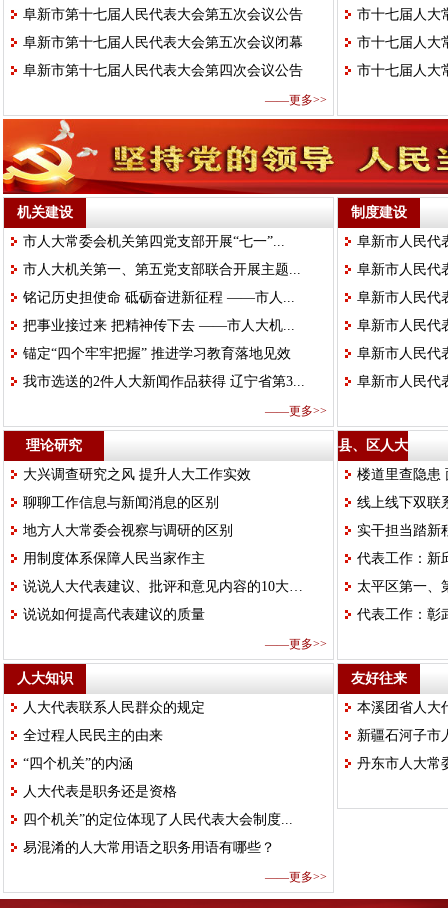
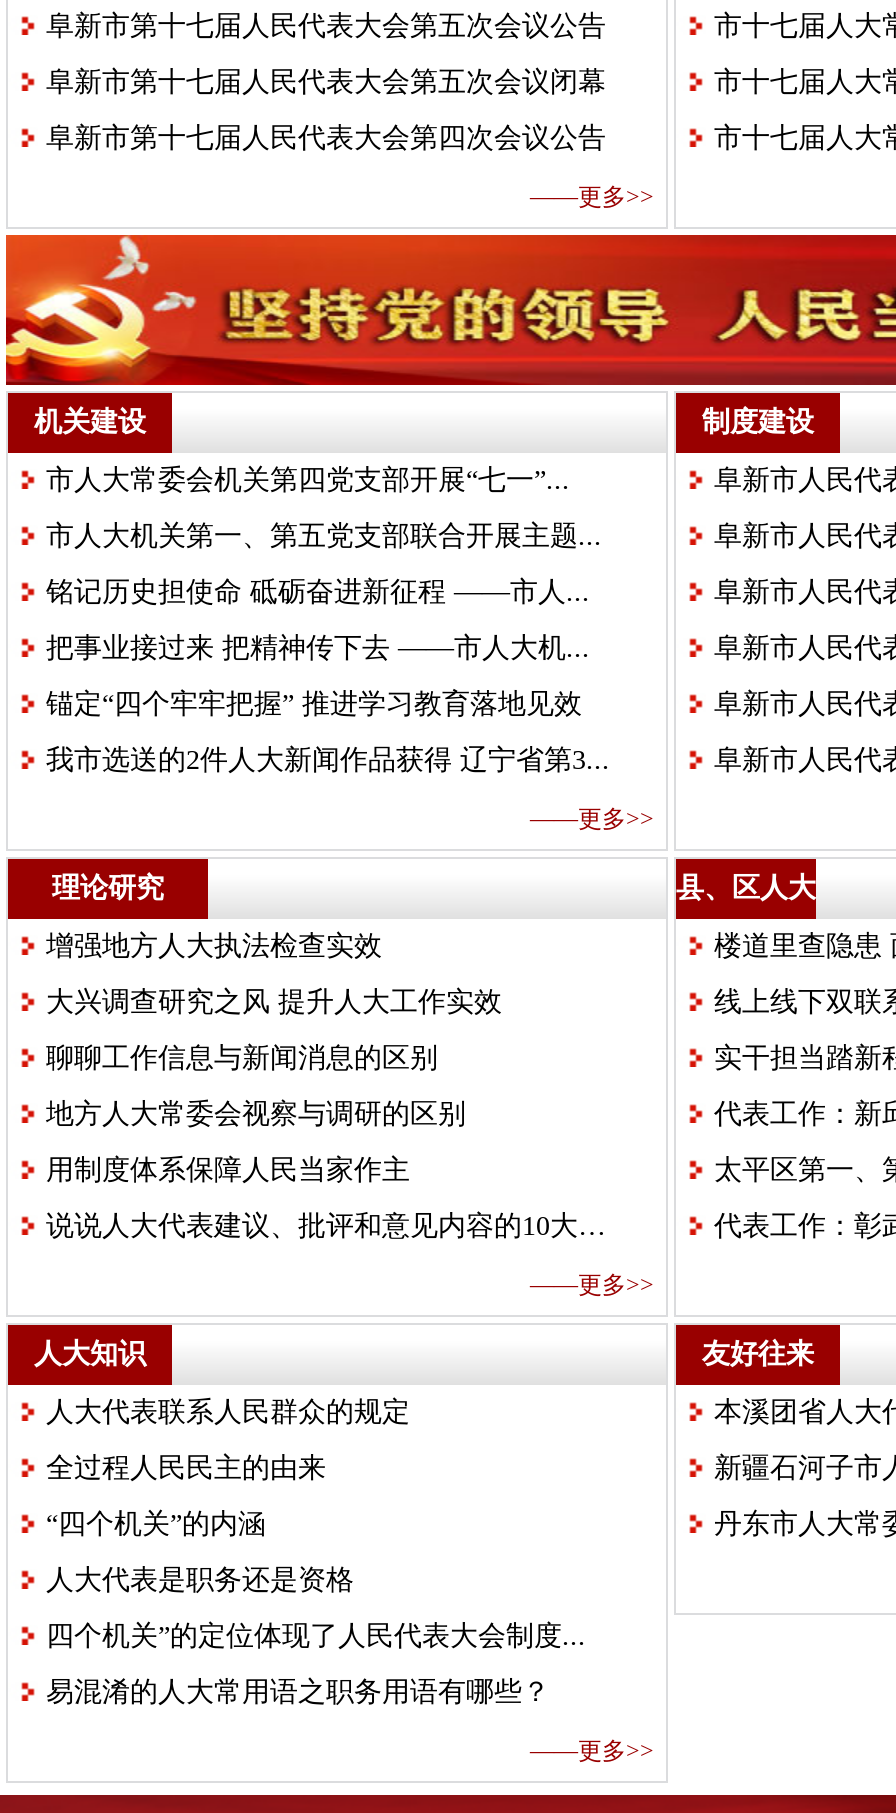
moved [23,467,251,566] -> [46,987,502,1185]: 大兴调查研究之风 提升人大工作实效 | 聊聊工作信息与新闻消息的区别 | 地方人大常委会视察与调研的区别 | 用制度体系保障人民当家作主
none -> [46,931,382,961] 增强地方人大执法检查实效
[23,607,205,622] 说说如何提高代表建议的质量 -> none

